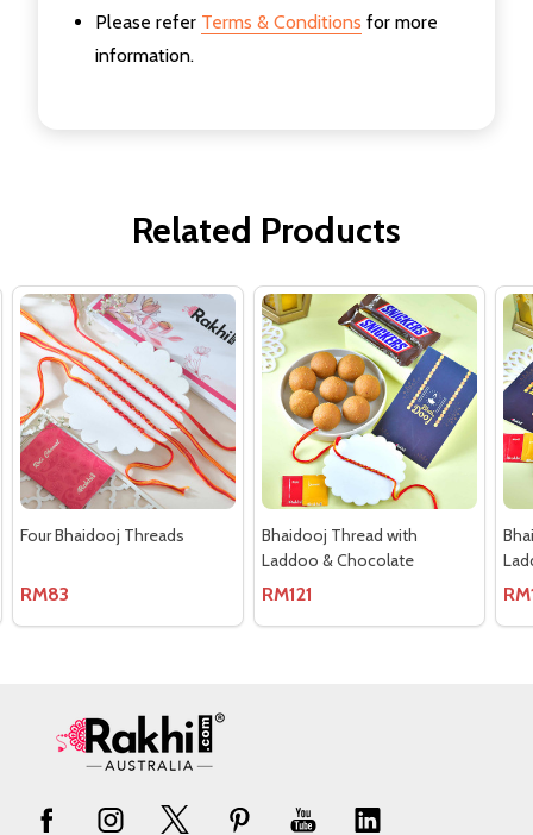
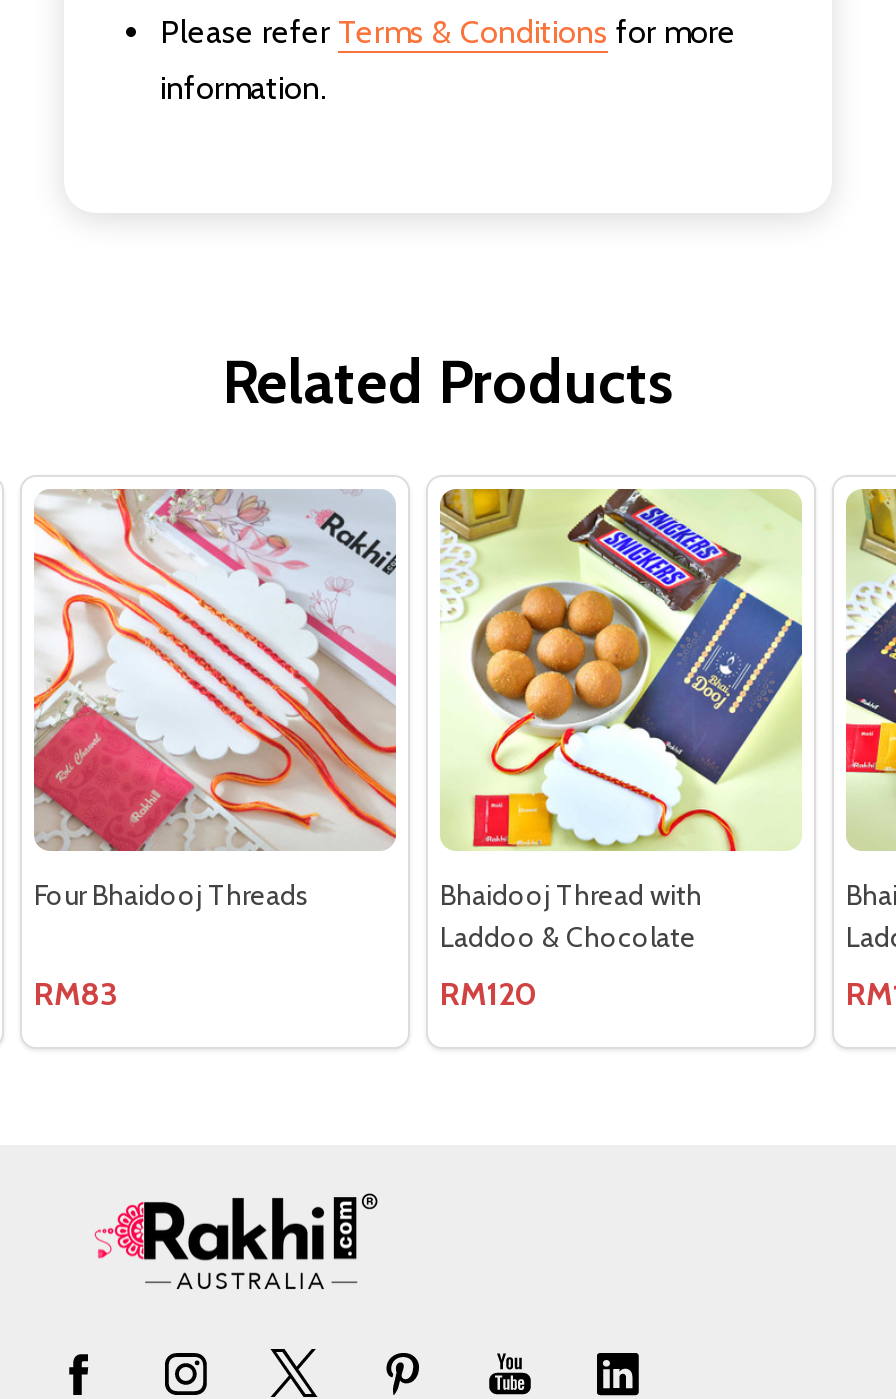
[262,583,313,605] RM121 -> [440,975,536,1013] RM120

